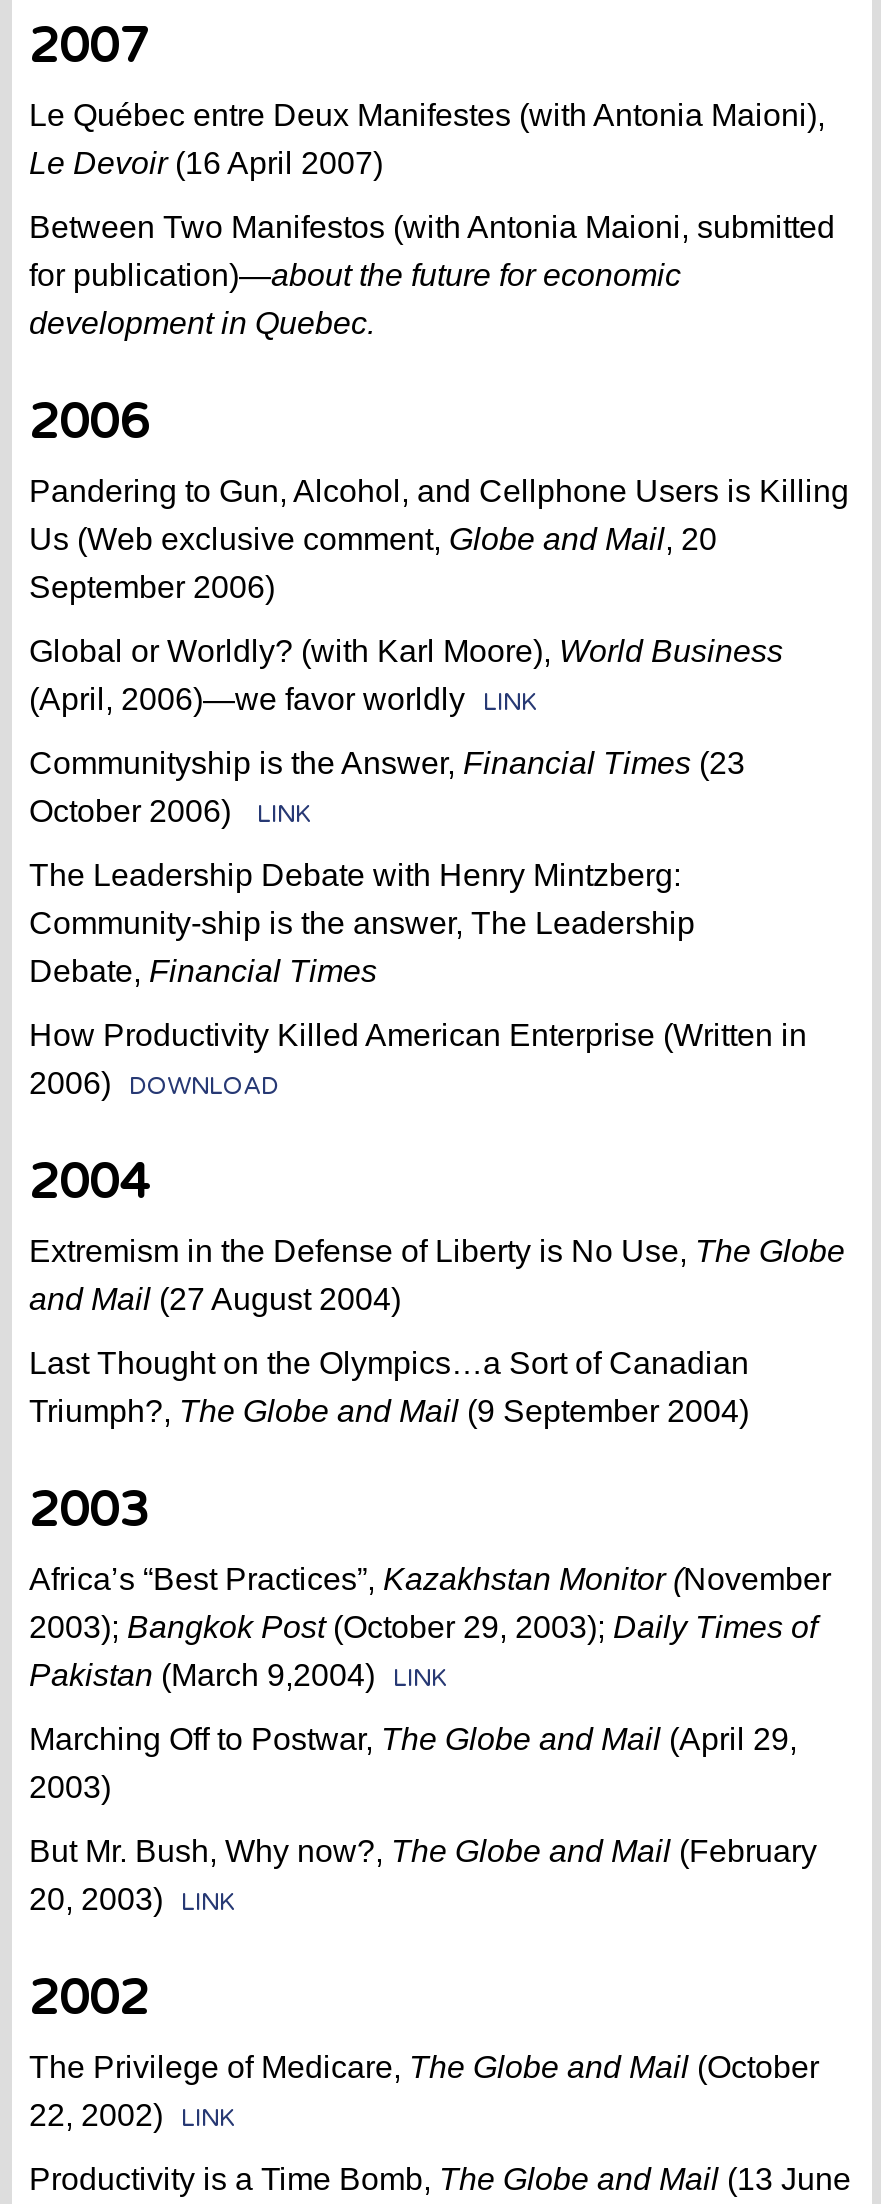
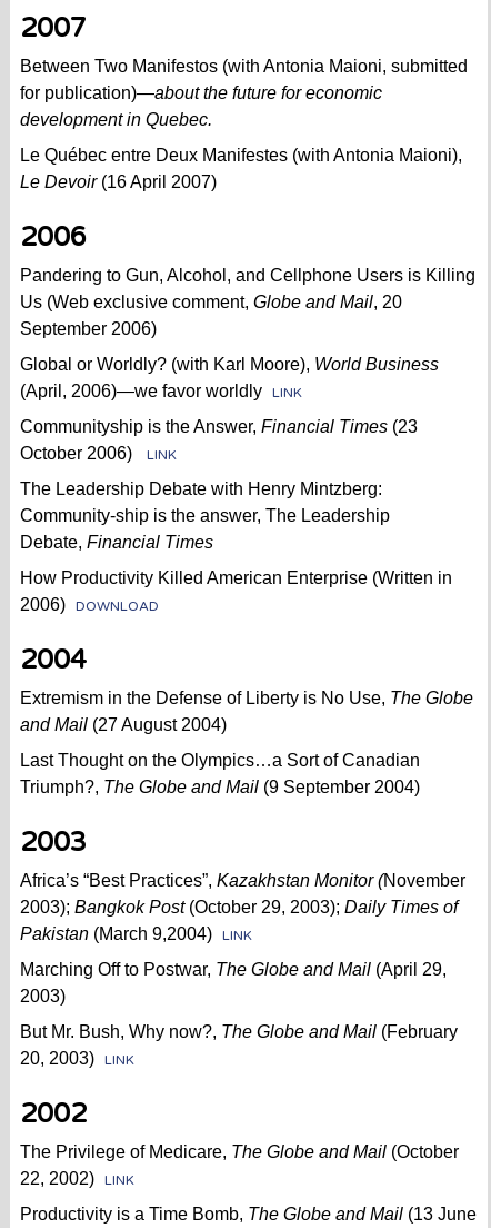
moved [29,99,825,181] -> [19,146,462,192]: Le Québec entre Deux Manifestes (with Antonia Maioni), | Le Devoir (16 April 2007)
moved [29,211,835,341] -> [19,57,467,129]: Between Two Manifestos (with Antonia Maioni, submitted | for publication)—about the future for economic | development in Quebec.

